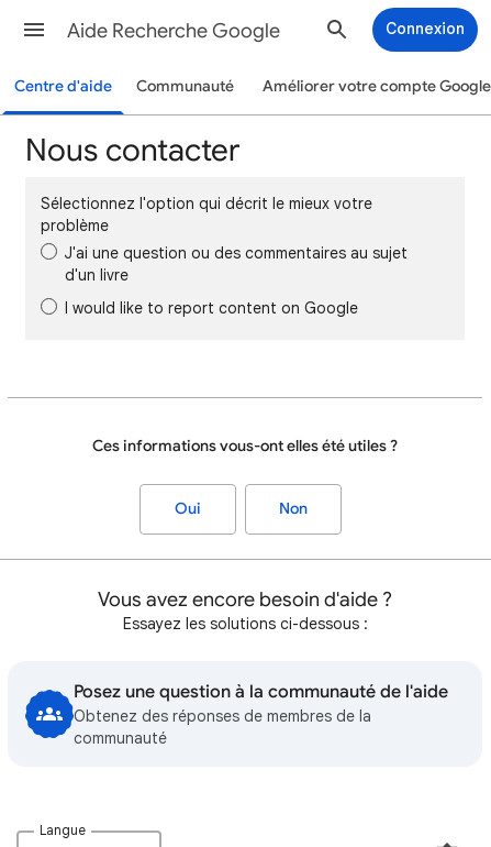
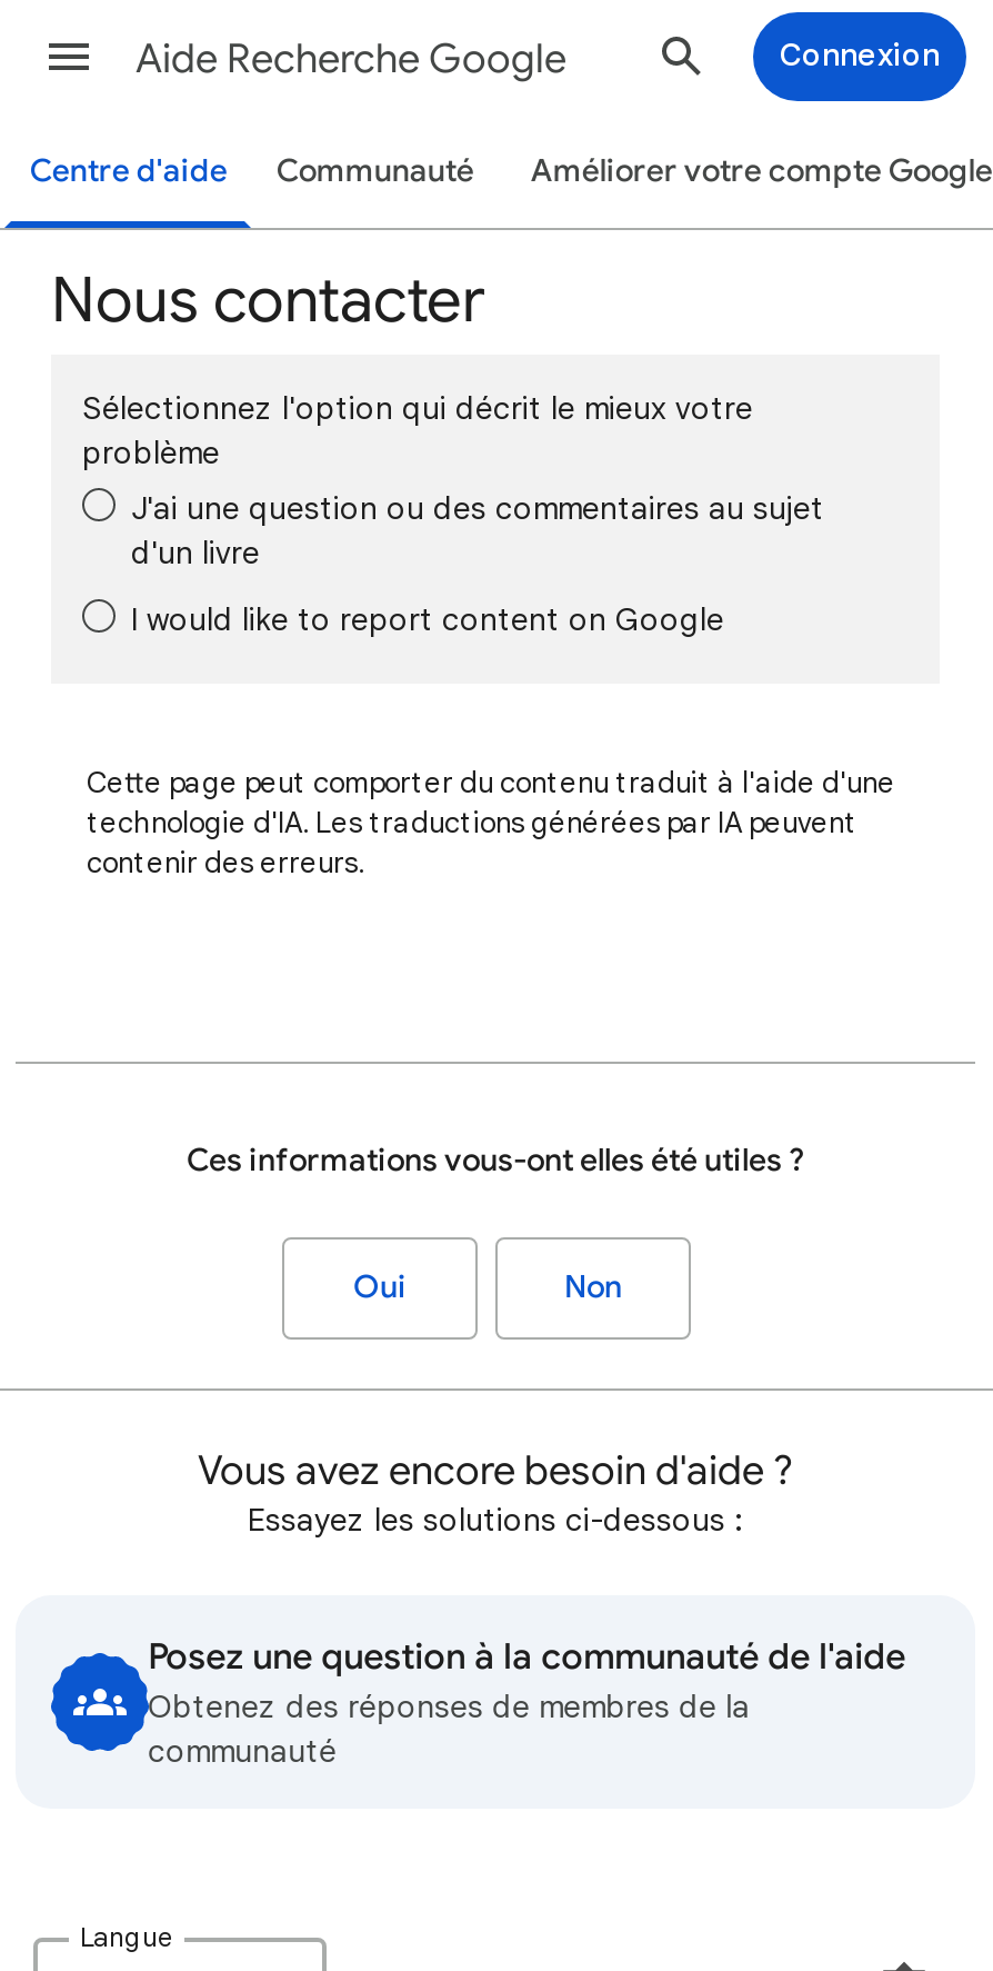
none -> [87,764,895,882] Cette page peut comporter du contenu traduit à l'aide d'une | technologie d'IA. Les traductions générées par IA peuvent | contenir des erreurs.

